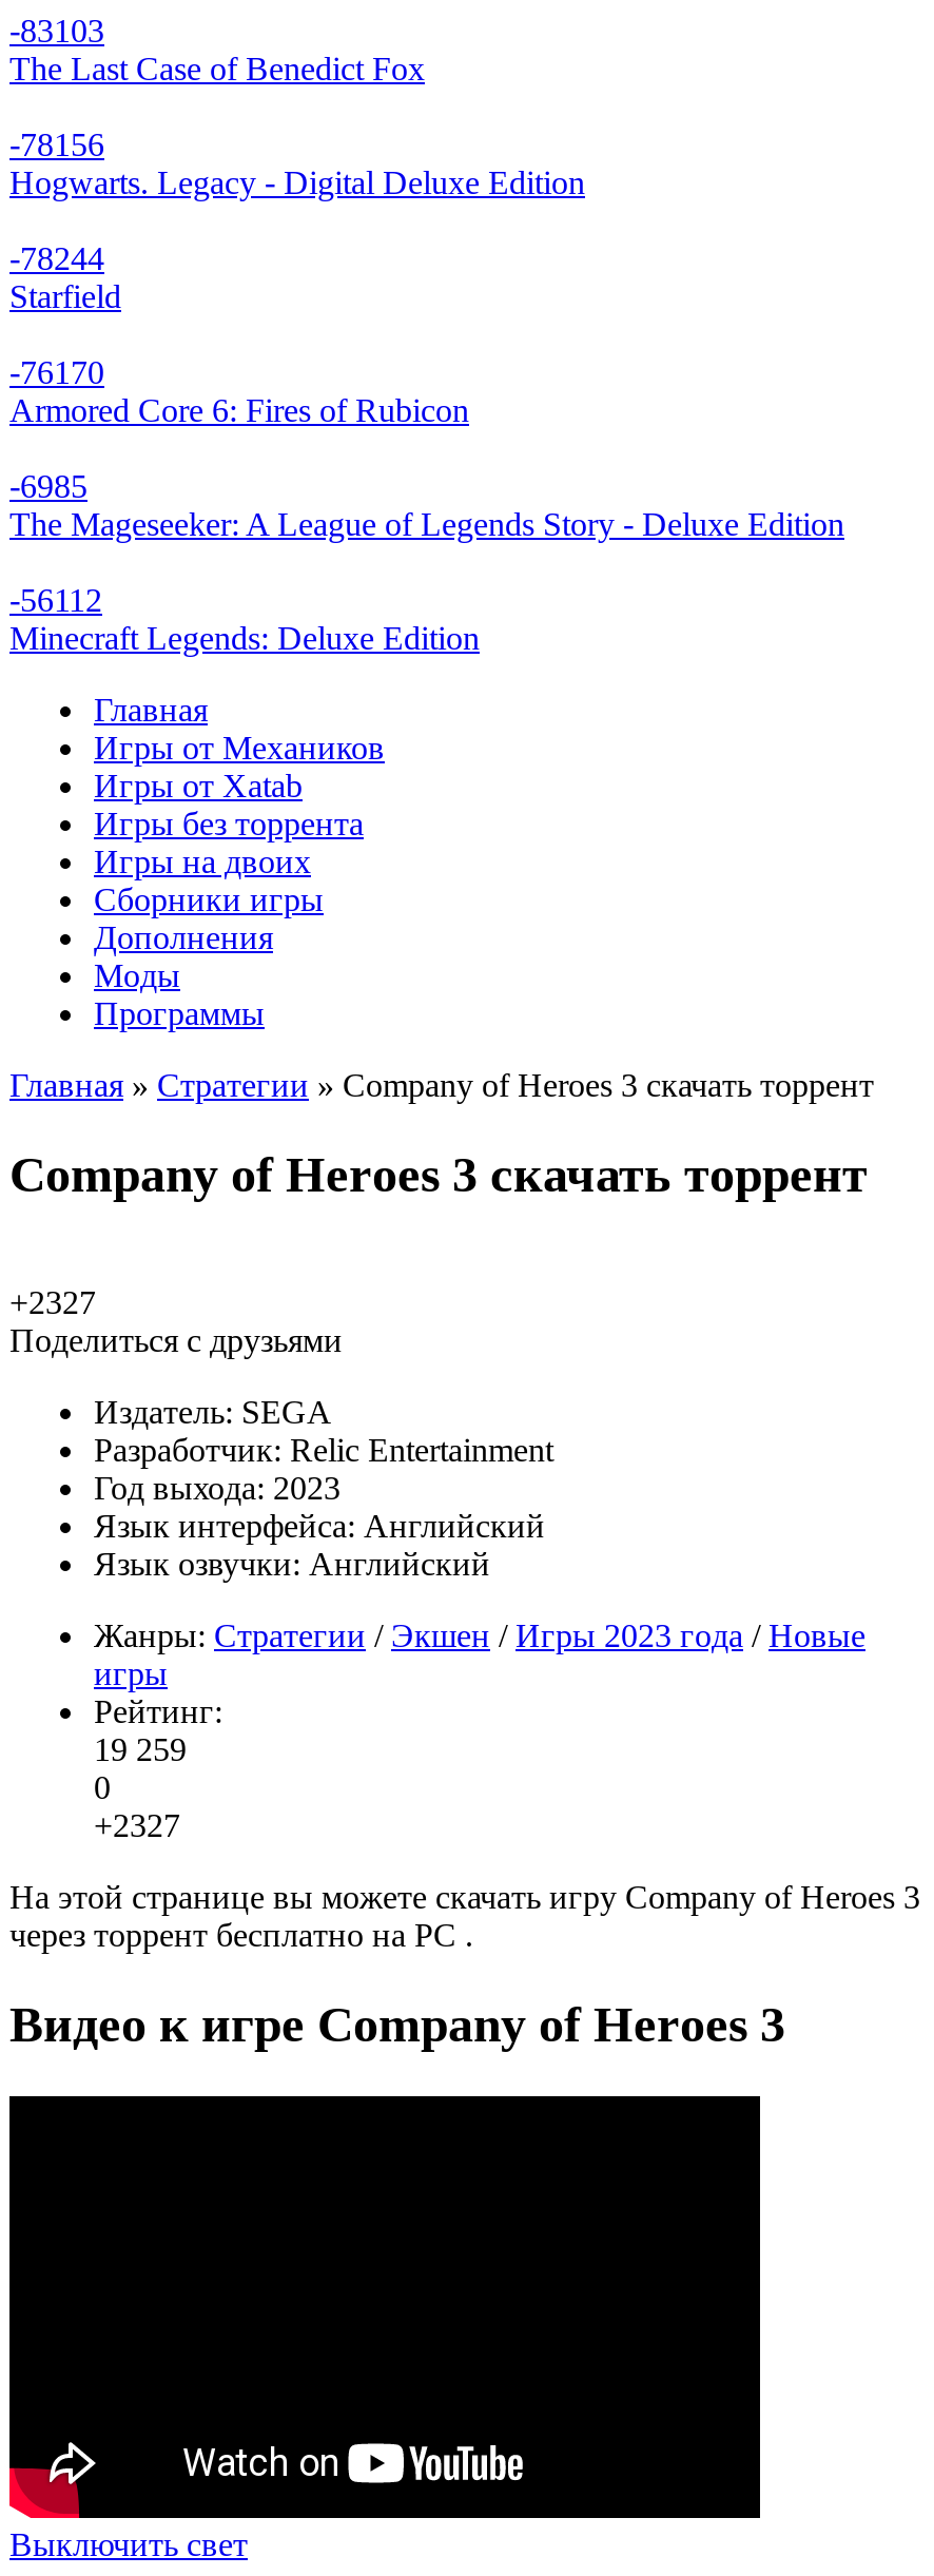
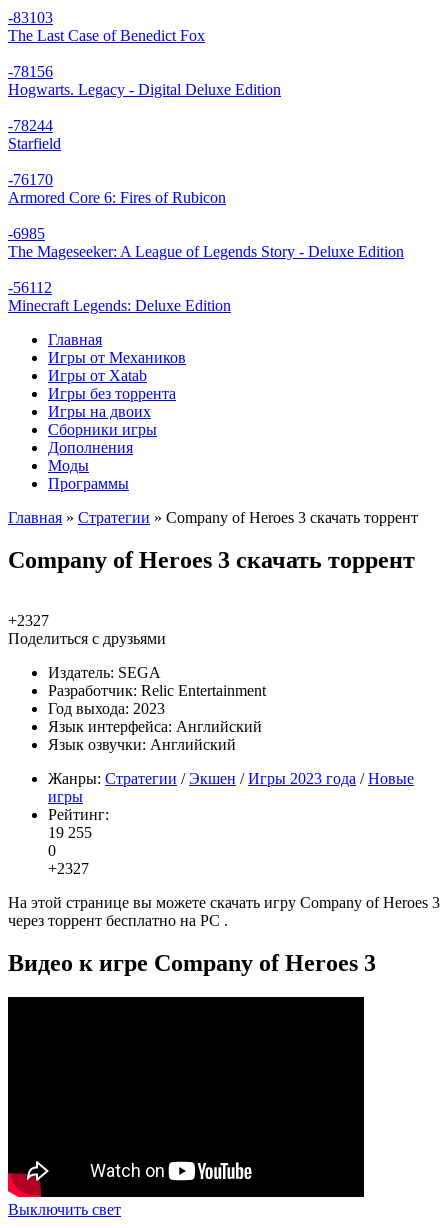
[94,1731,187,1767] 19 259 -> [48,824,92,841] 19 255

